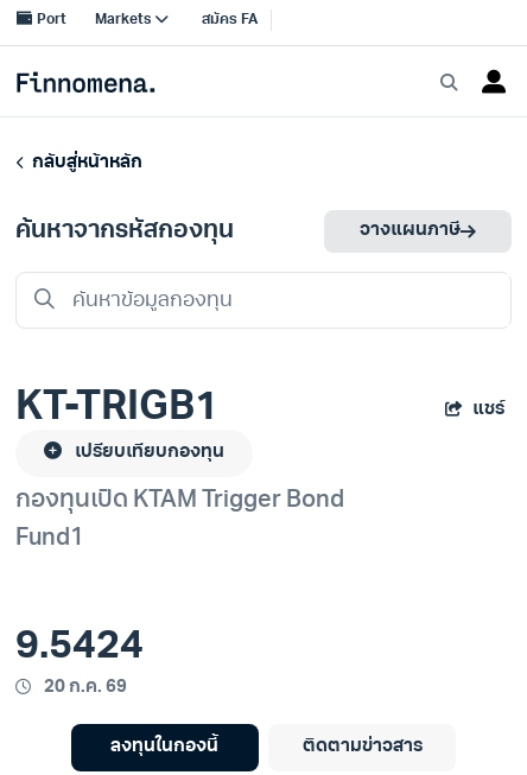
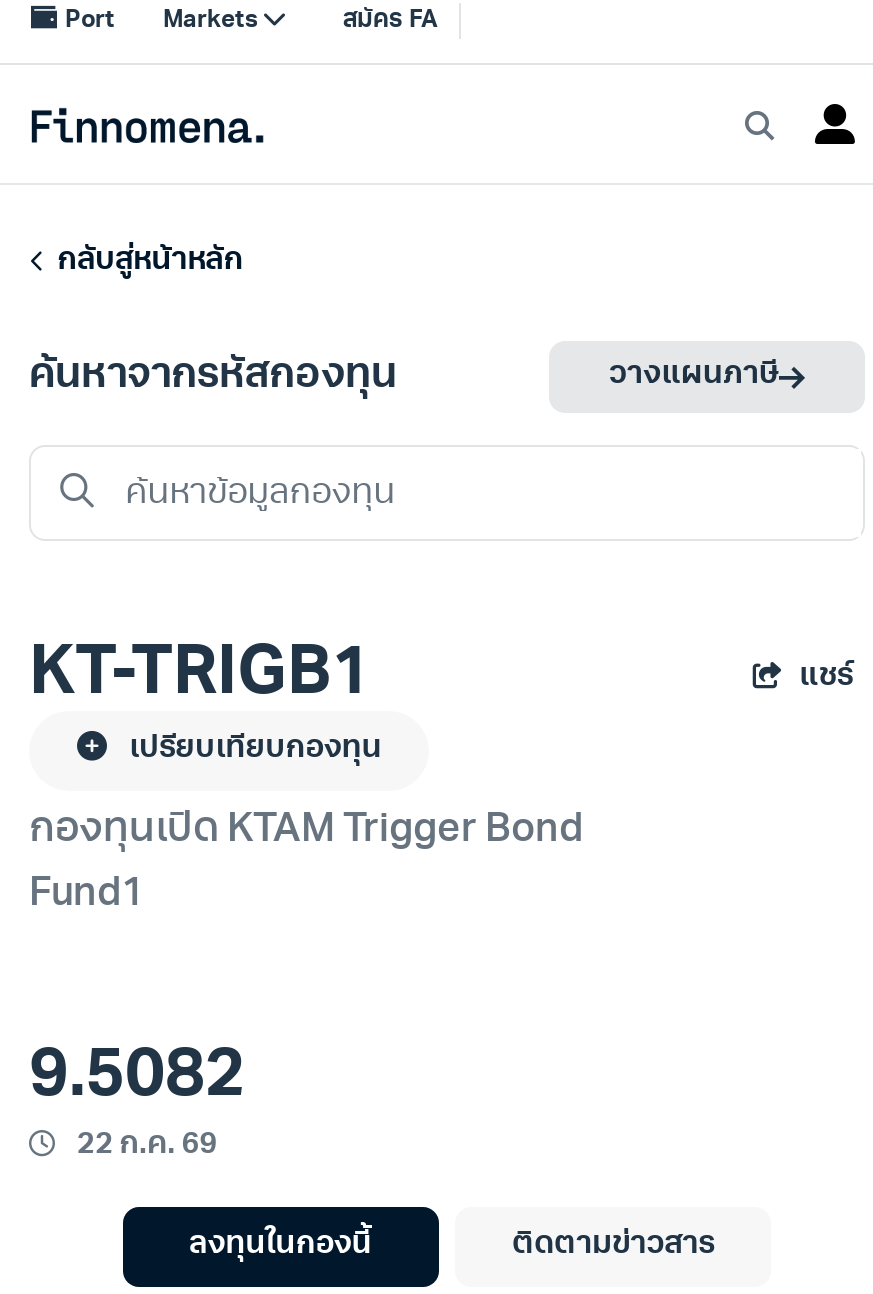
[15,627,144,668] 9.5424 -> [29,1043,245,1113] 9.5082
[40,679,127,697] 20 ก.ค. 69 -> [71,1131,218,1161] 22 ก.ค. 69

